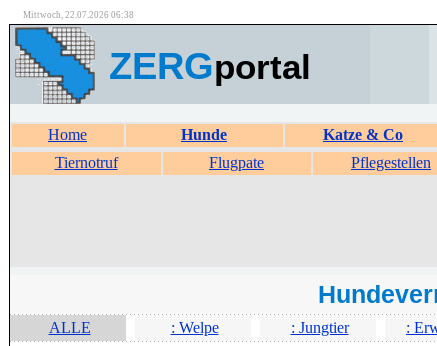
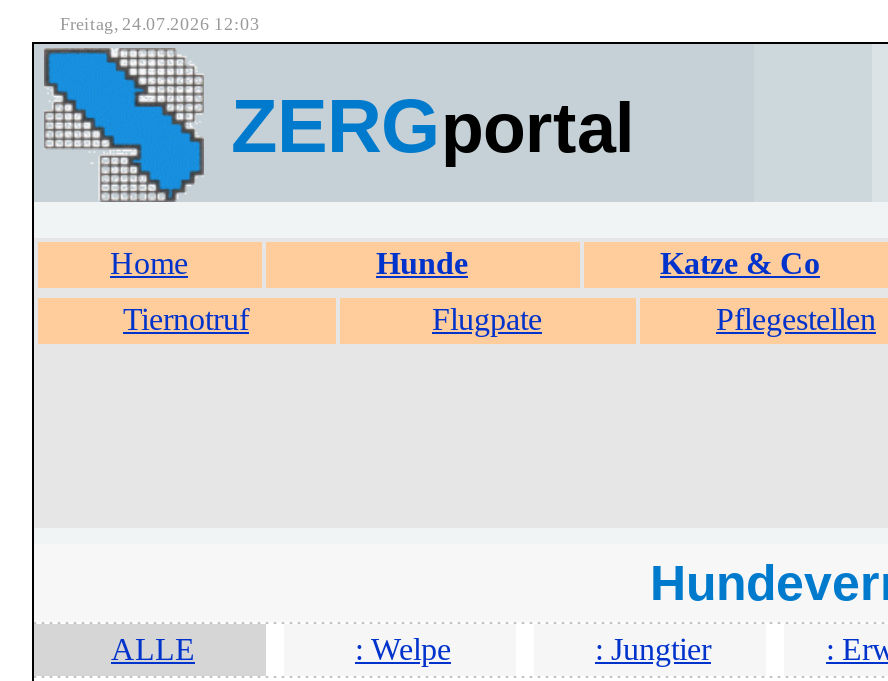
[19,10,134,20] Mittwoch, 22.07.2026 06:38 -> [52,14,260,34] Freitag, 24.07.2026 12:03

